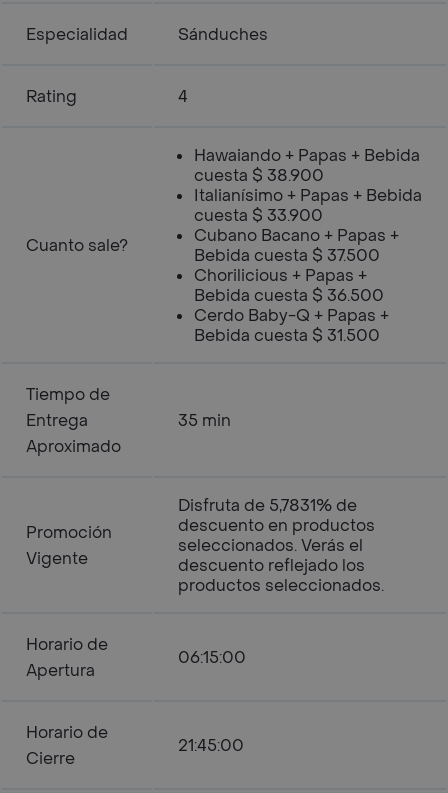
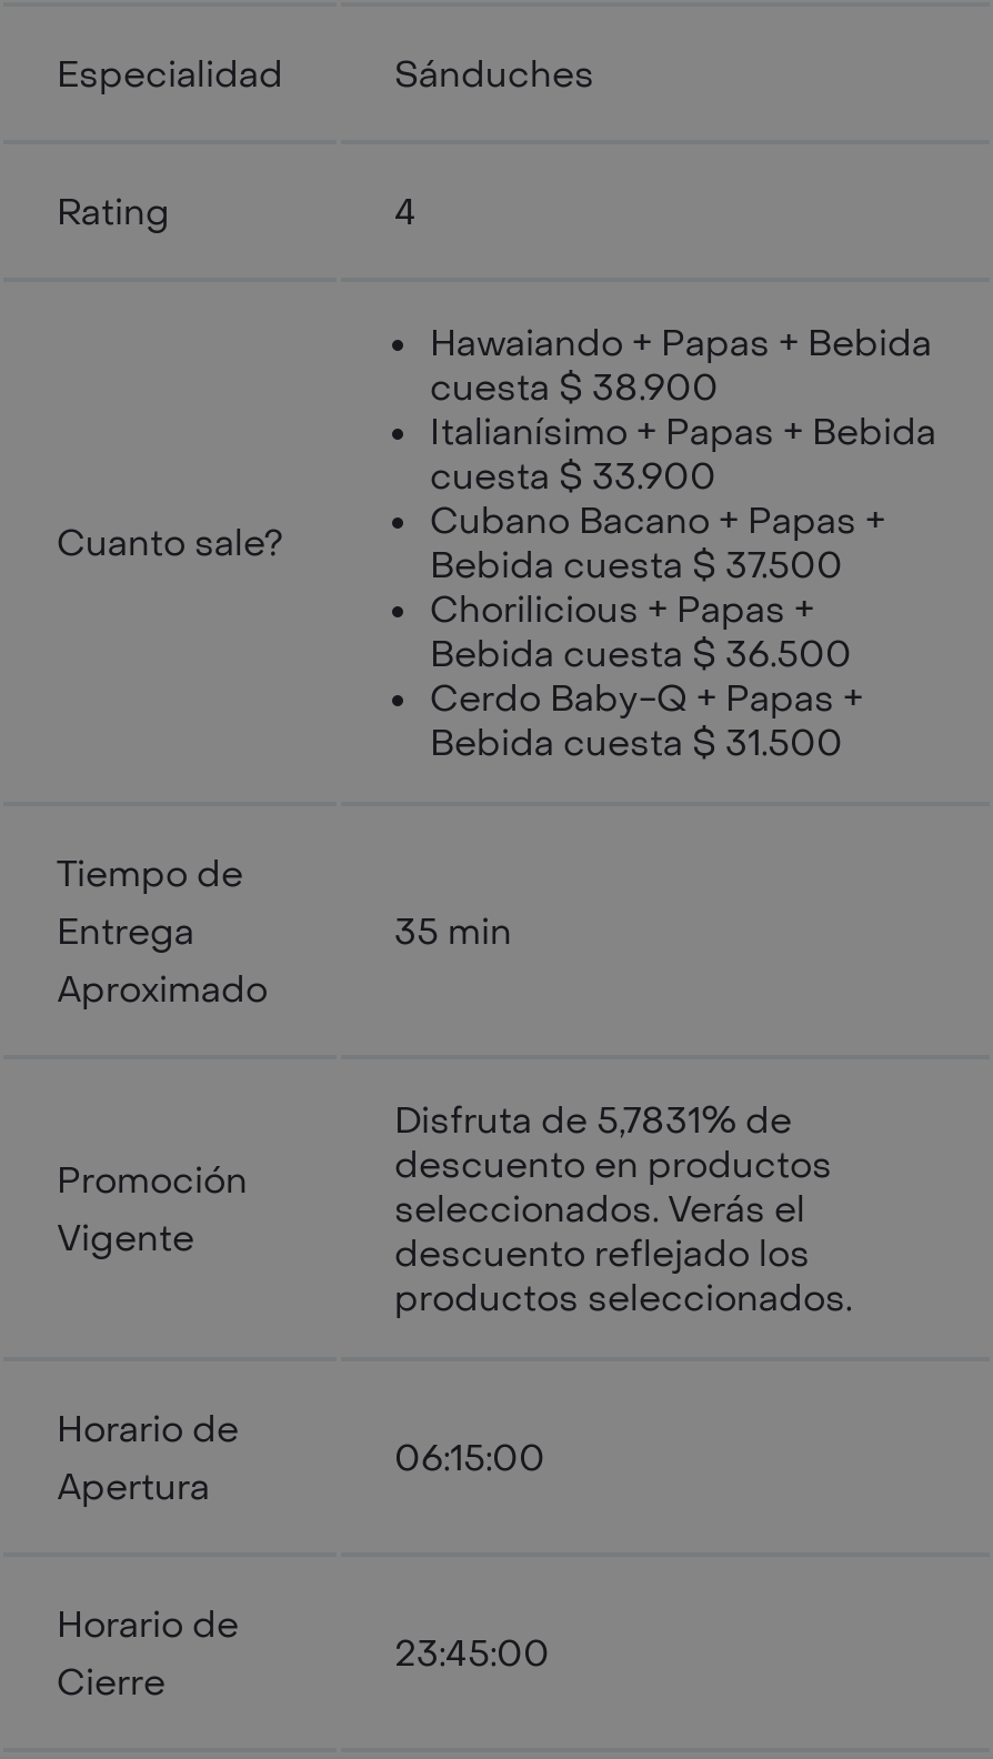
[178,735,244,756] 21:45:00 -> [394,1630,550,1677] 23:45:00

